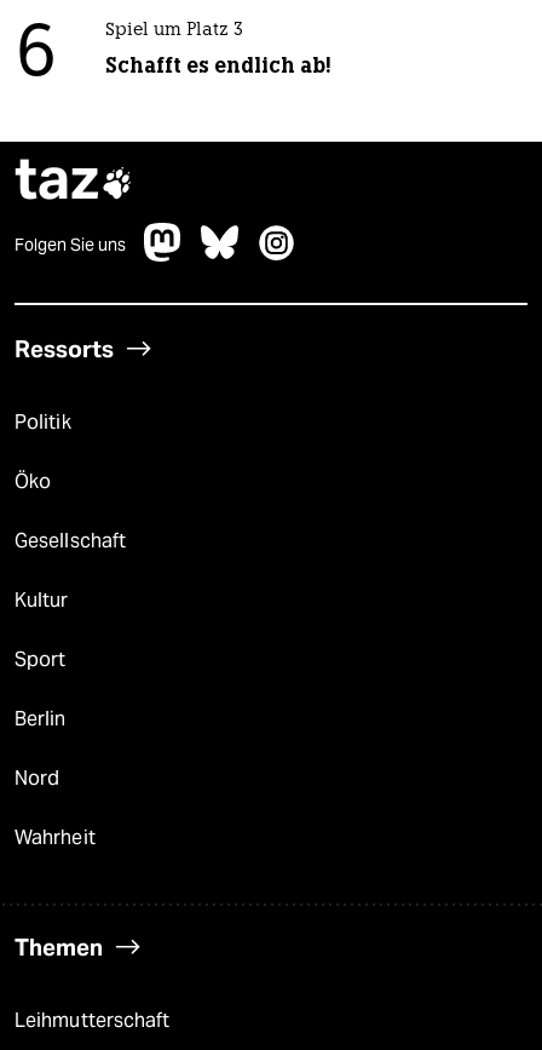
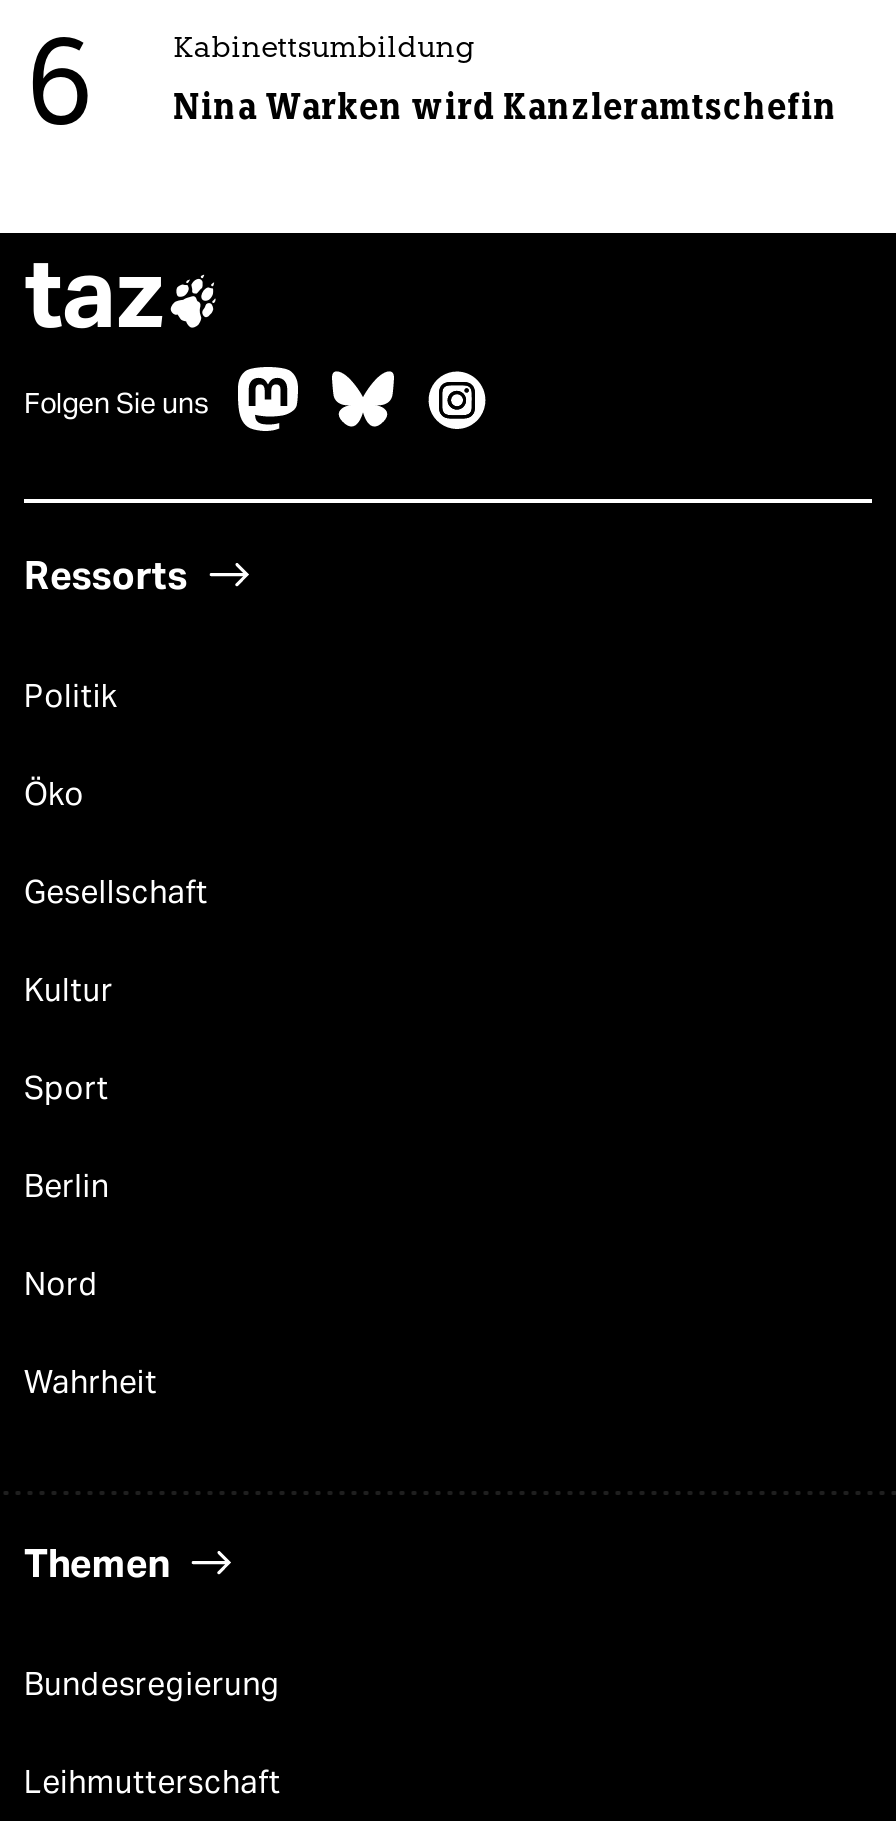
[105,22,243,40] Spiel um Platz 3 -> [173,35,475,65] Kabinettsumbildung
[105,52,331,78] Schafft es endlich ab! -> [173,85,837,129] Nina Warken wird Kanzleramtschefin
none -> [24,1665,281,1703] Bundesregierung

